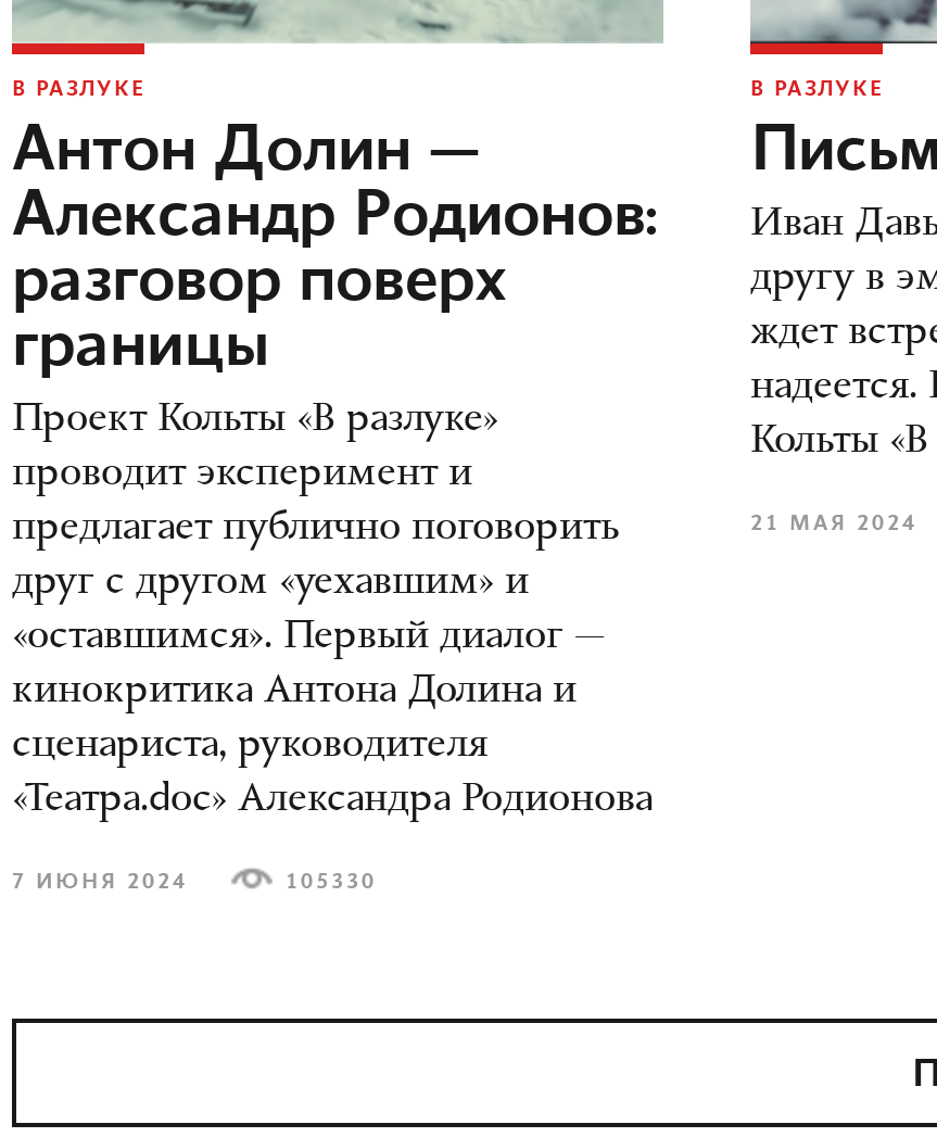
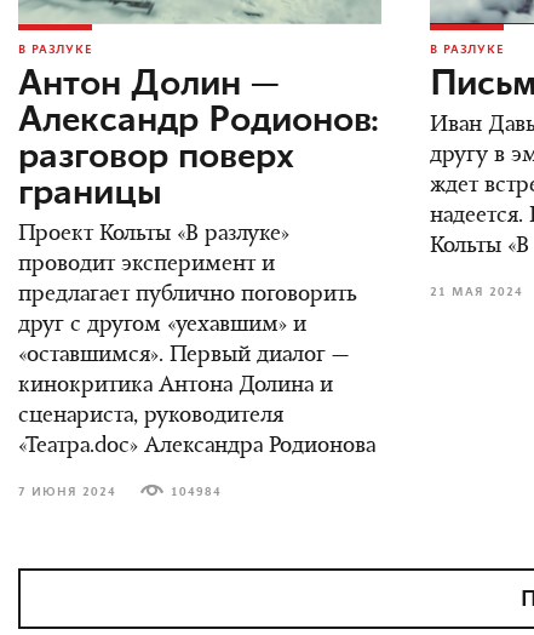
[286,871,377,892] 105330 -> [171,486,222,498] 104984

